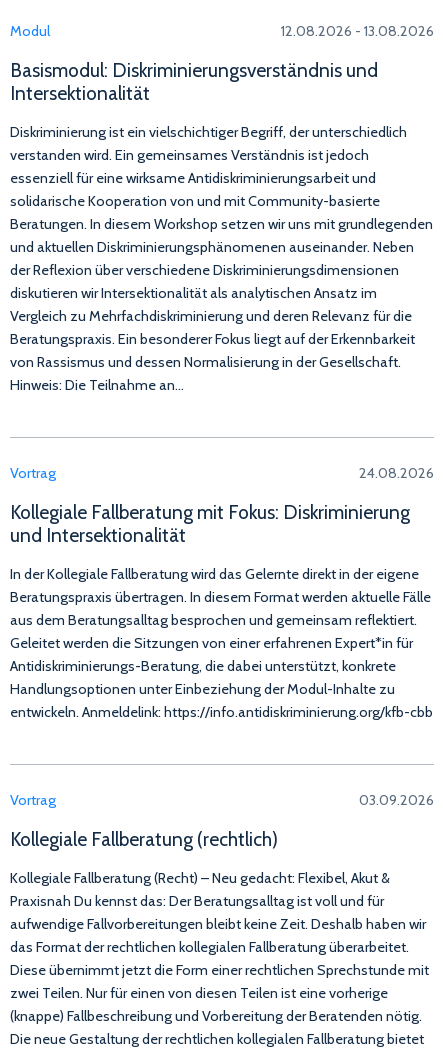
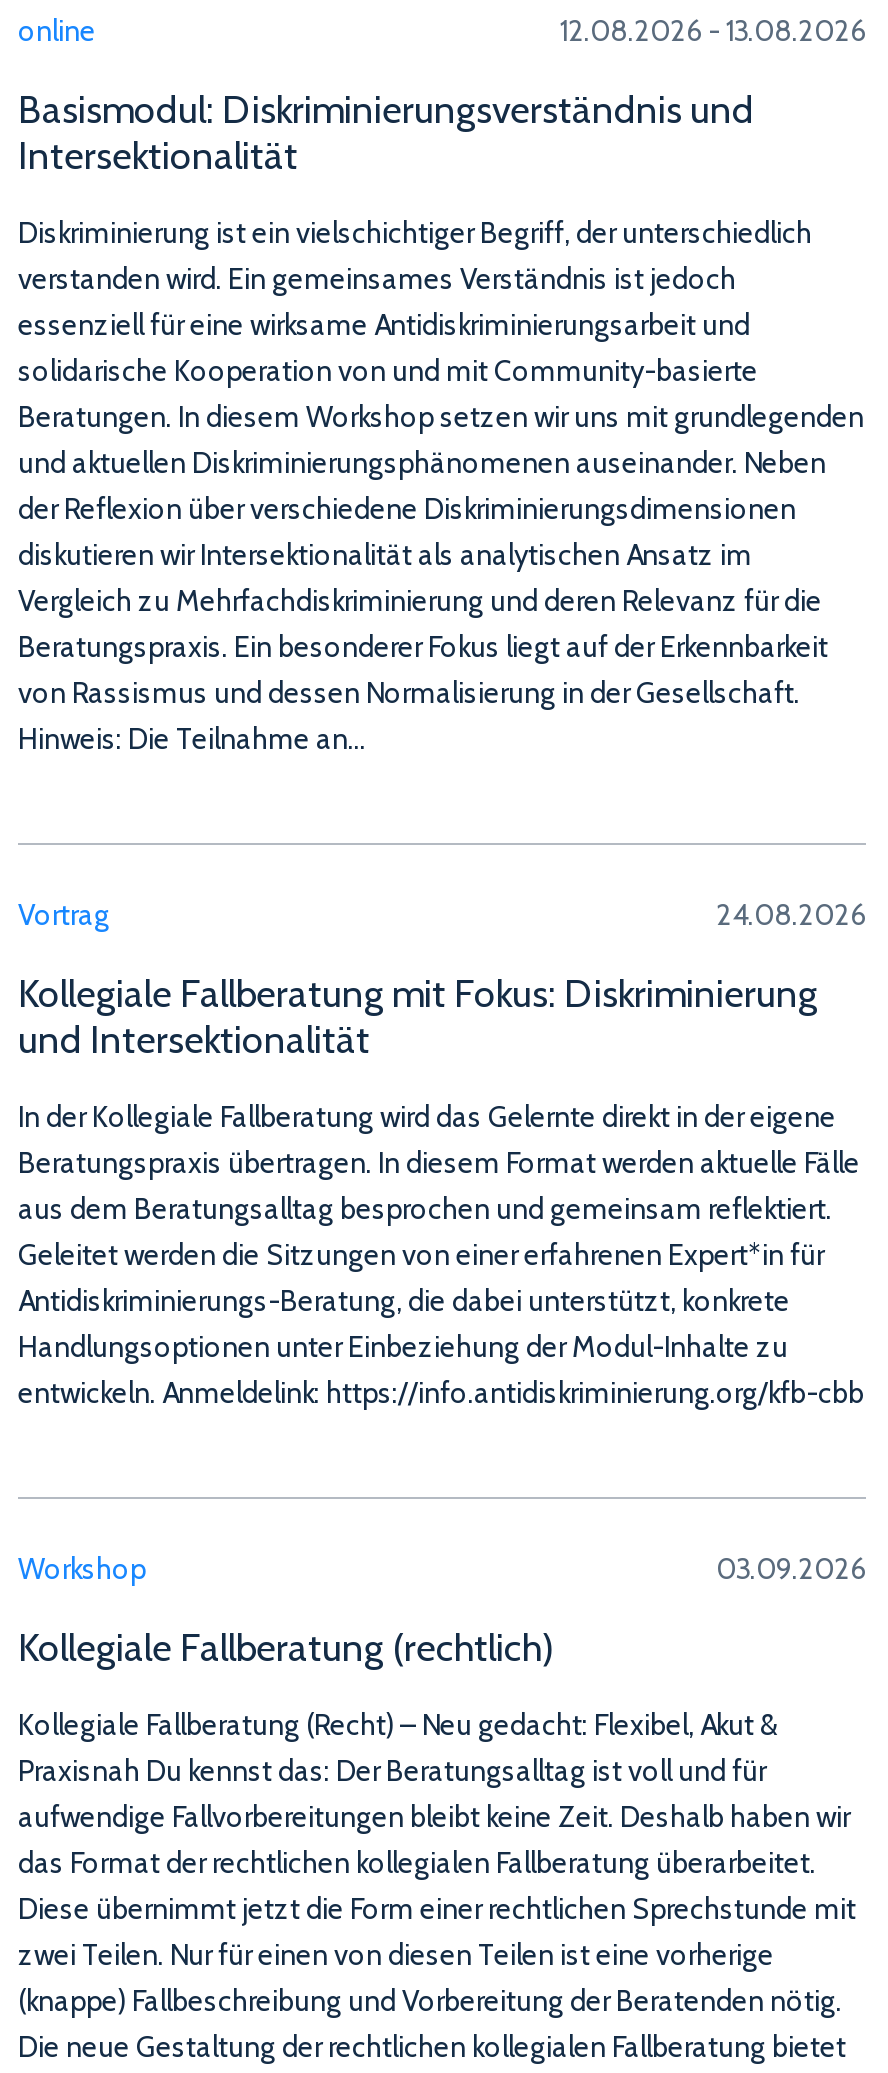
[10,22,50,40] Modul -> [18,13,96,49] online
[10,791,56,809] Vortrag -> [18,1551,146,1587] Workshop

